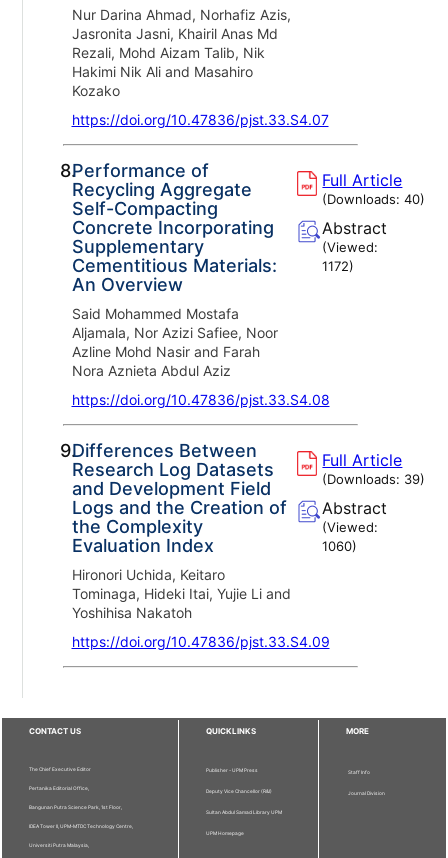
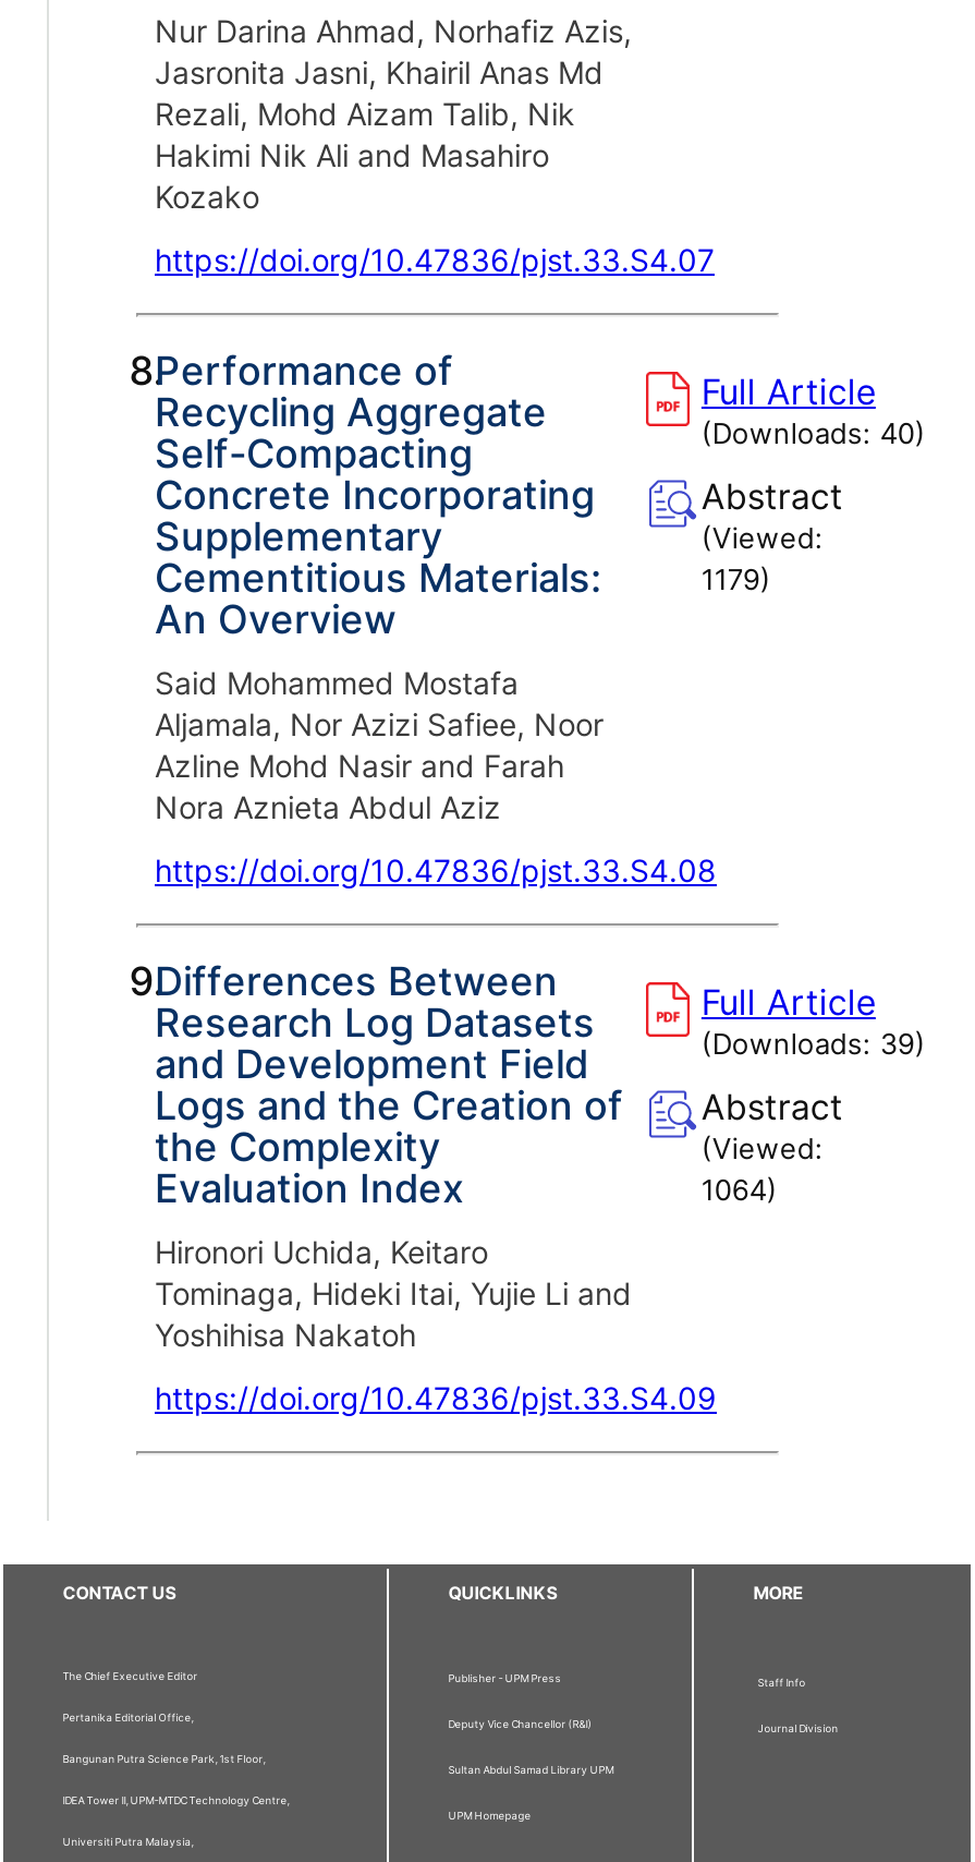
[322,258,354,274] 1172) -> [701,561,771,596] 1179)
[322,538,357,554] 1060) -> [701,1171,778,1206] 1064)

